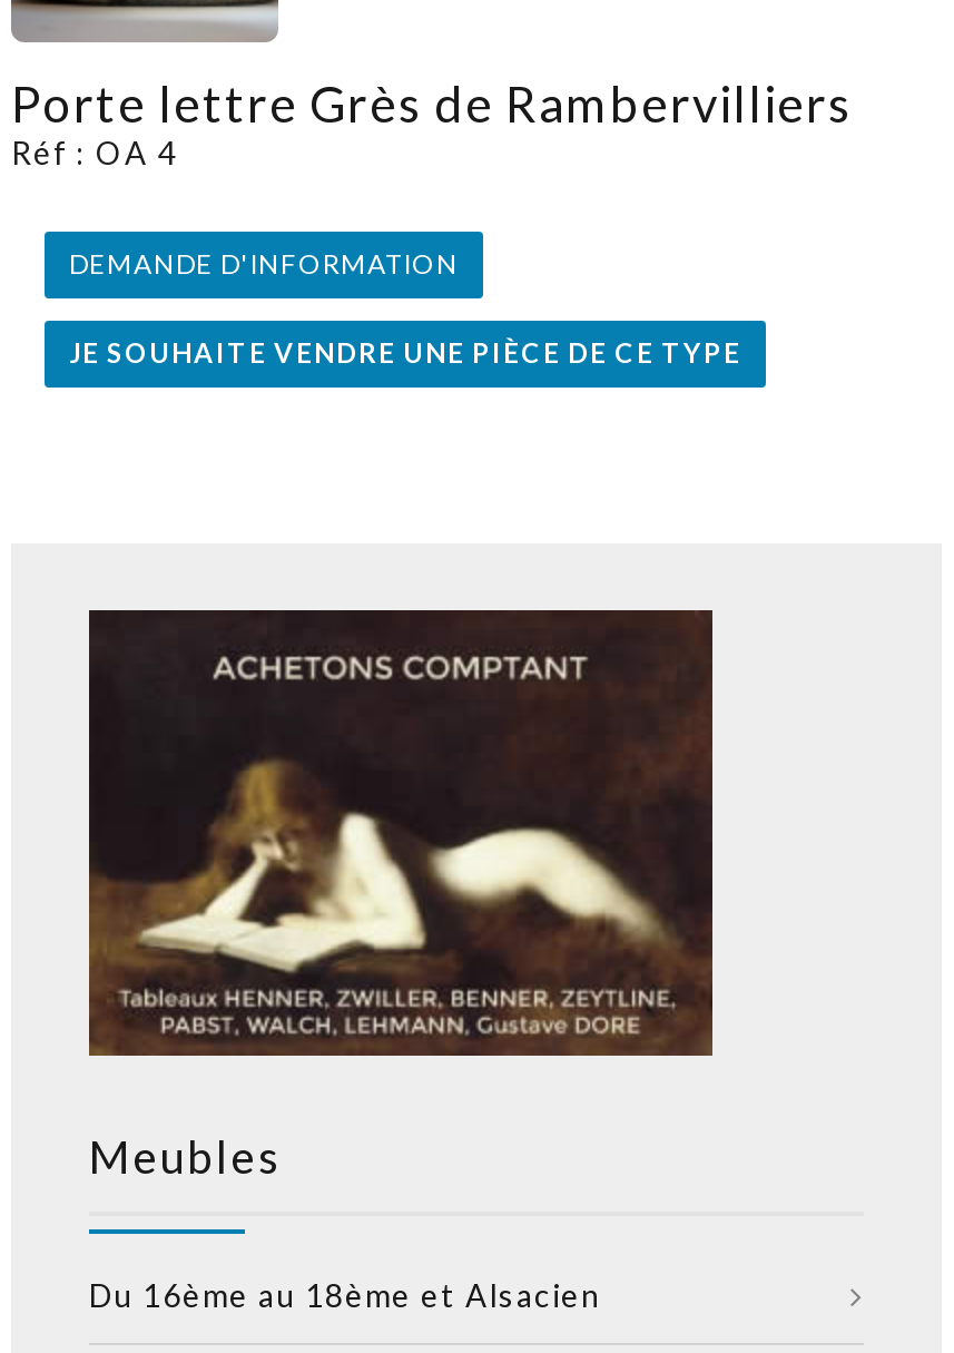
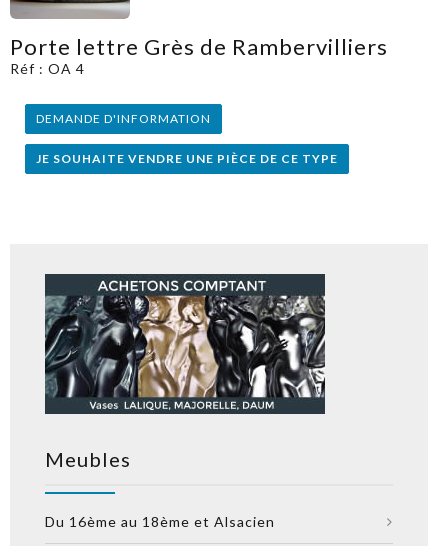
[89,612,715,1056] [image] -> [45,275,325,414] [image]

